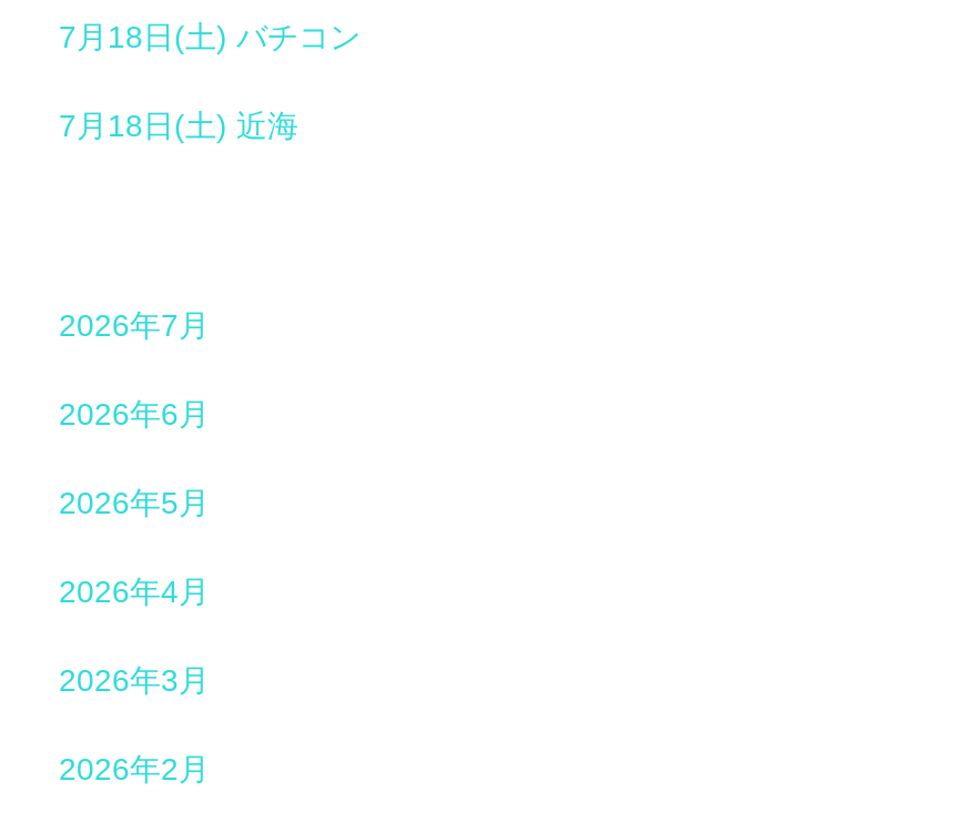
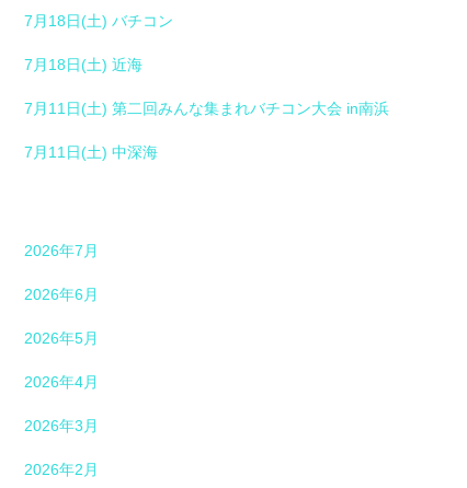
none -> [24,99,389,161] 7月11日(土) 第二回みんな集まれバチコン大会 in南浜 | 7月11日(土) 中深海

